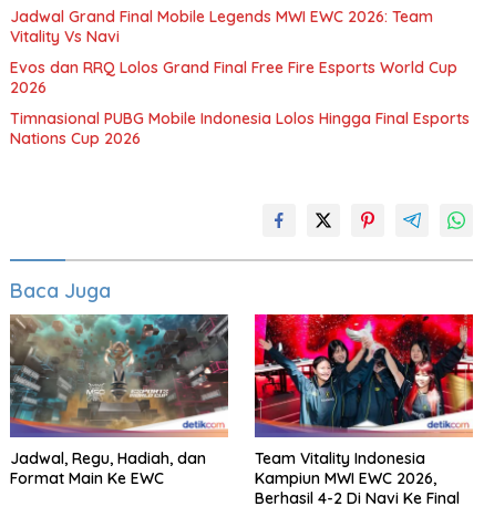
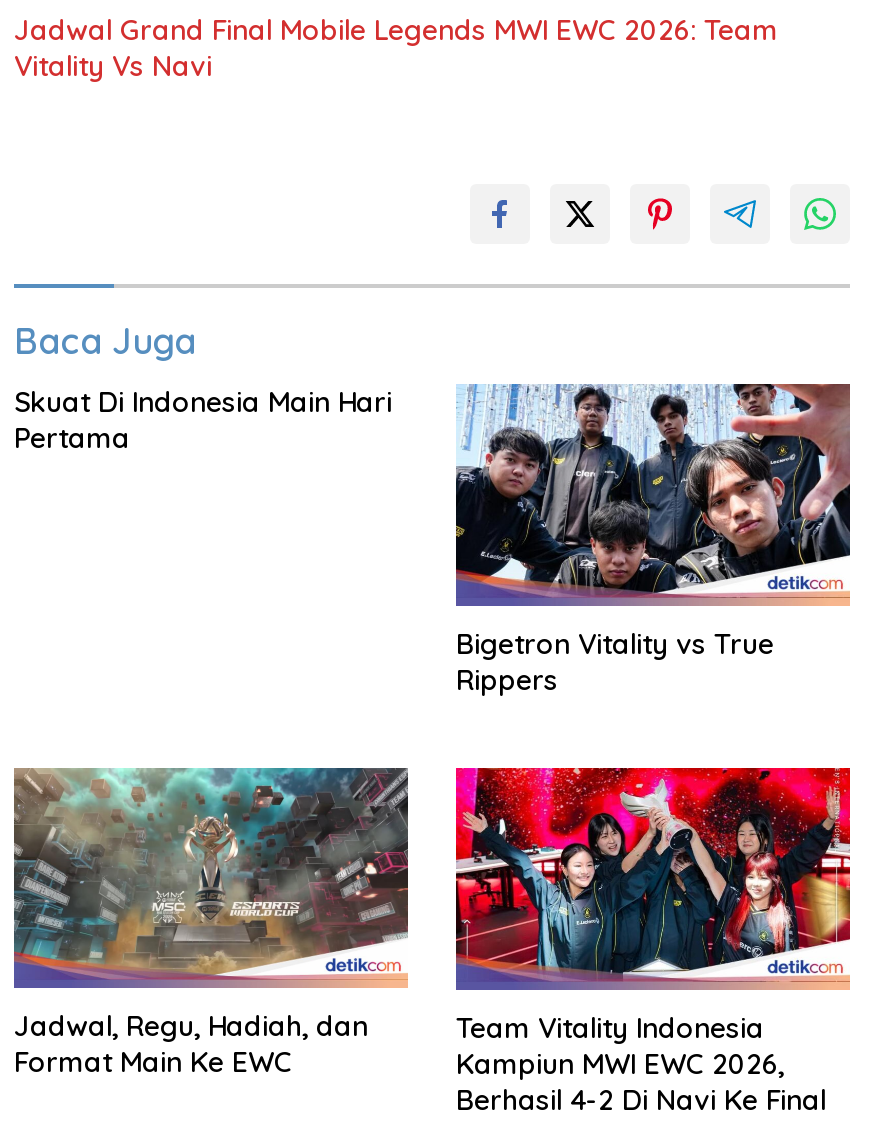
[10,58,470,148] Evos dan RRQ Lolos Grand Final Free Fire Esports World Cup | 2026 | Timnasional PUBG Mobile Indonesia Lolos Hingga Final Esports | Nations Cup 2026 -> none
moved [10,278,111,303] -> [14,318,196,364]: Baca Juga
none -> [14,384,392,456] Skuat Di Indonesia Main Hari | Pertama
none -> [454,448,852,698] [image] | Bigetron Vitality vs True | Rippers

